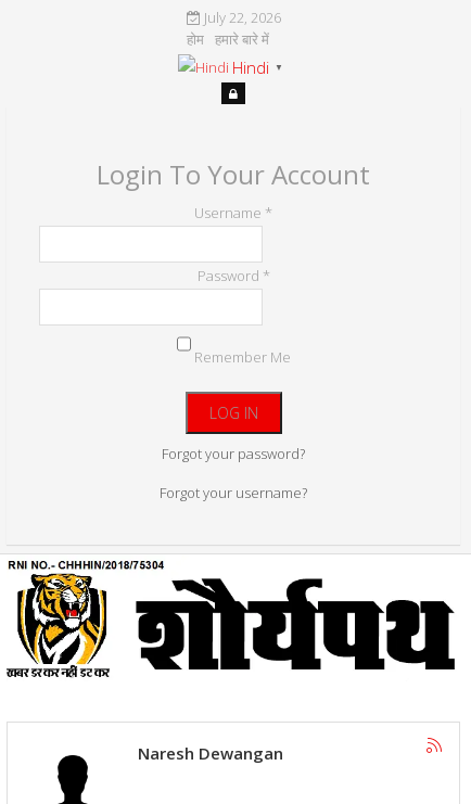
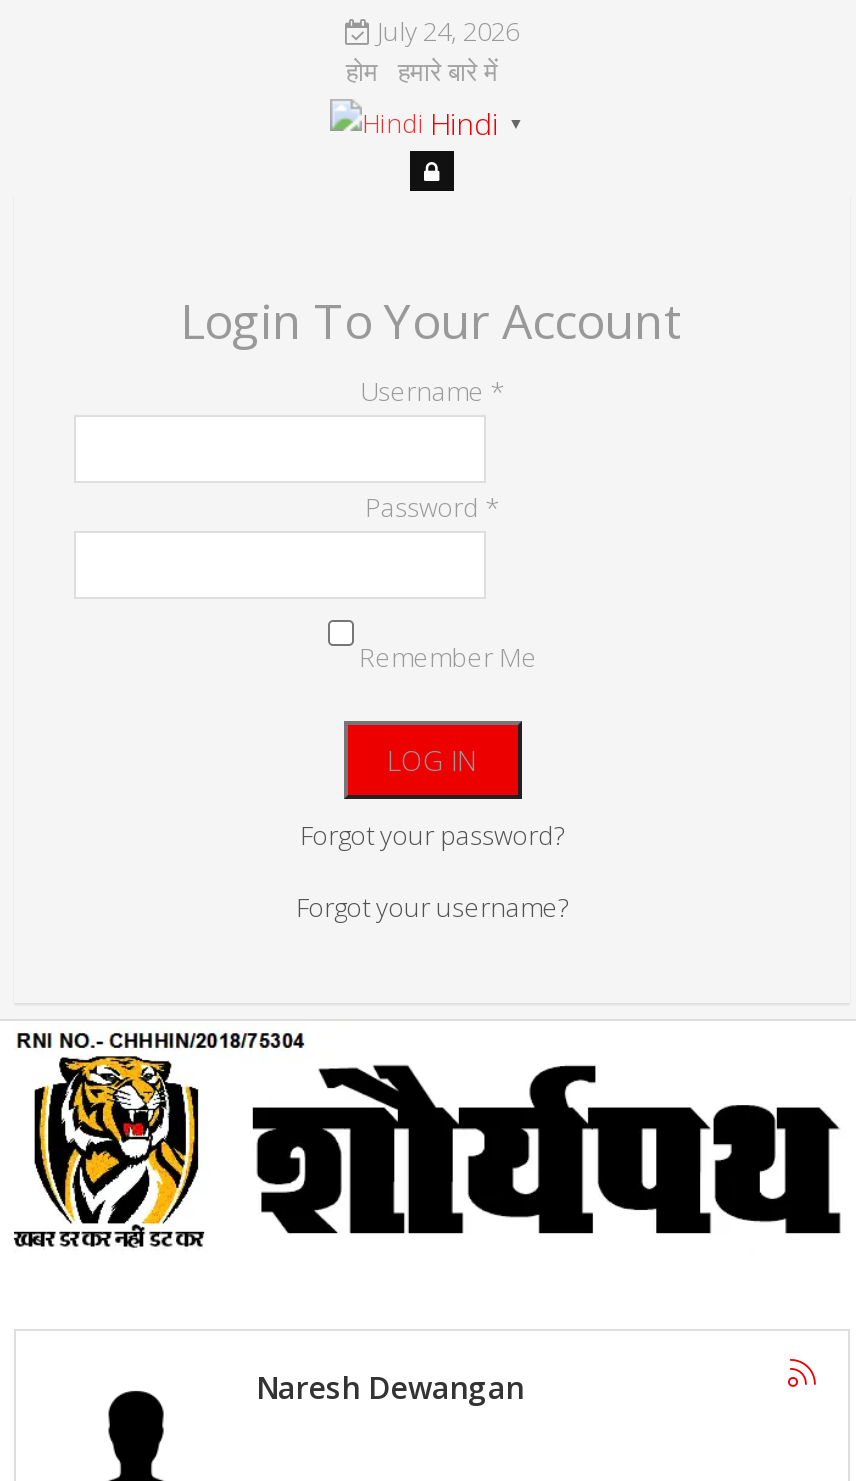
[200,8,281,27] July 22, 2026 -> [371,13,519,49] July 24, 2026

